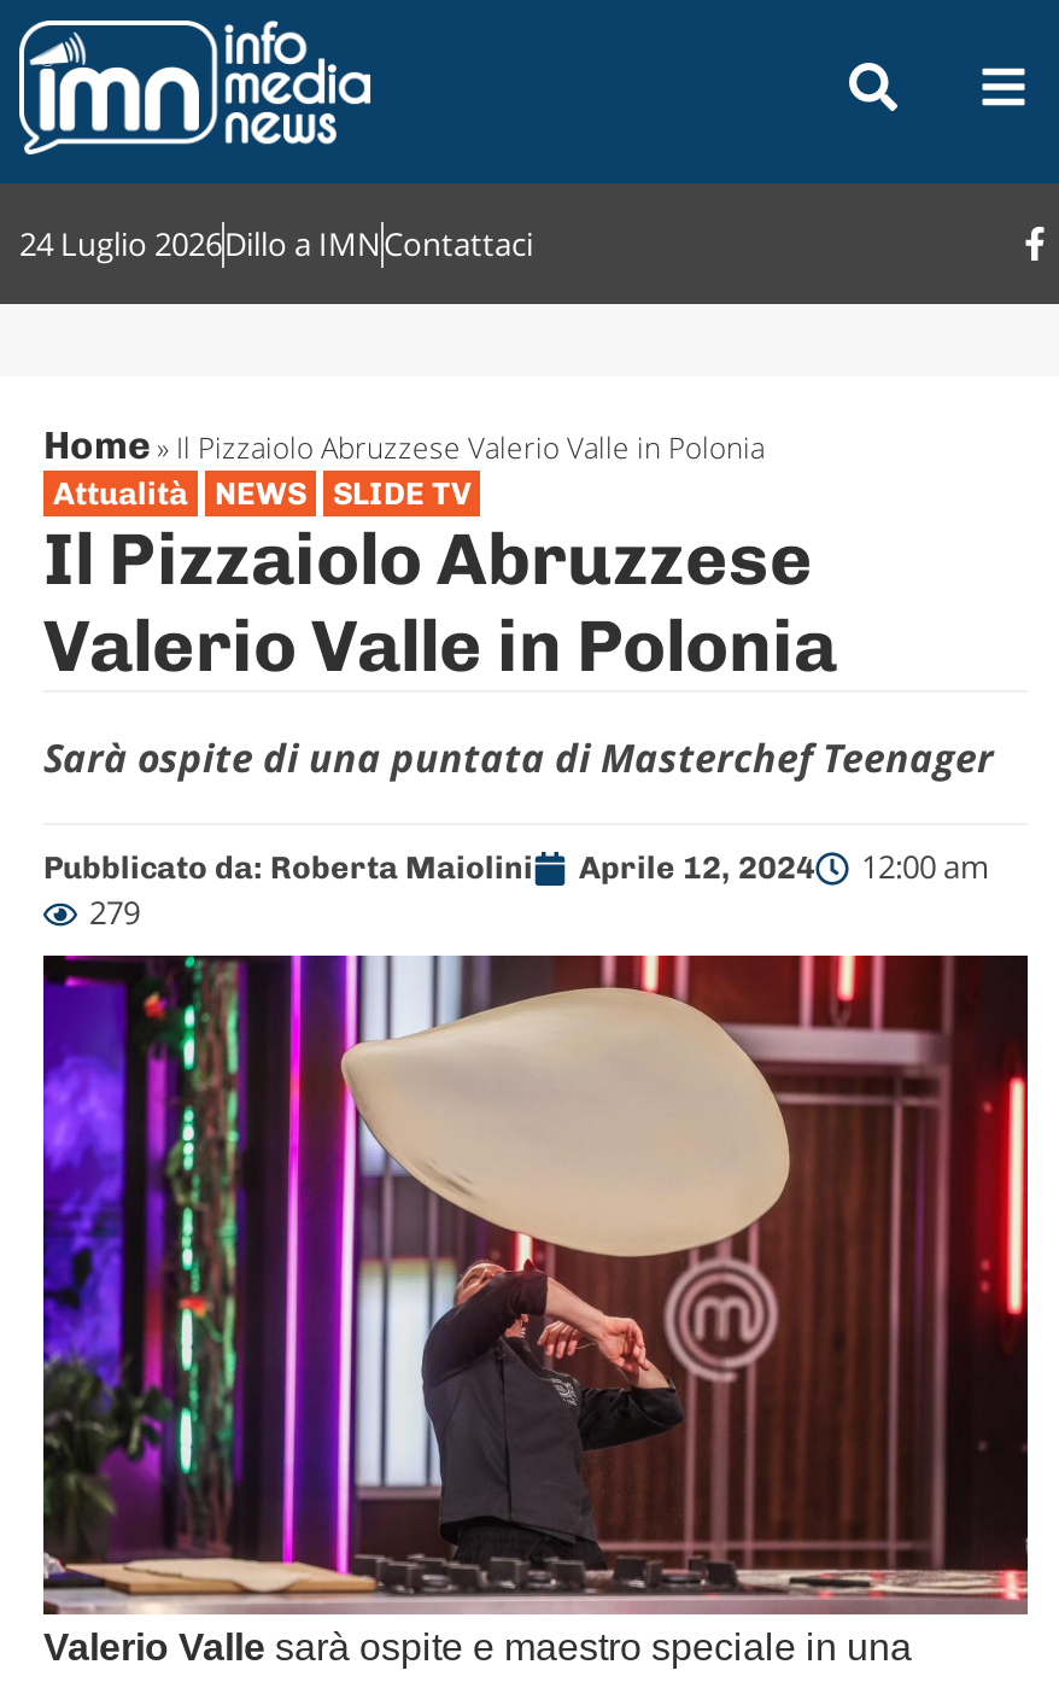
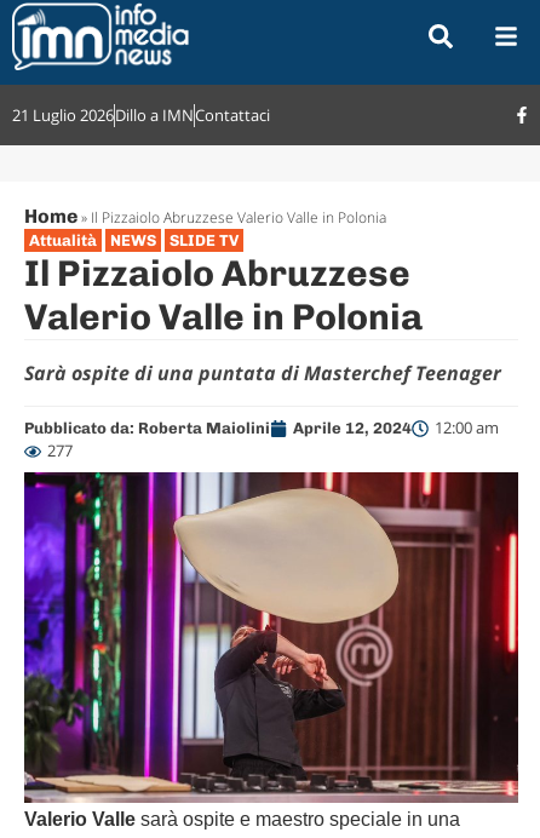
[19,221,533,264] 24 Luglio 2026Dillo a IMNContattaci -> [12,104,270,125] 21 Luglio 2026Dillo a IMNContattaci
[89,890,140,934] 279 -> [47,440,73,461] 277

